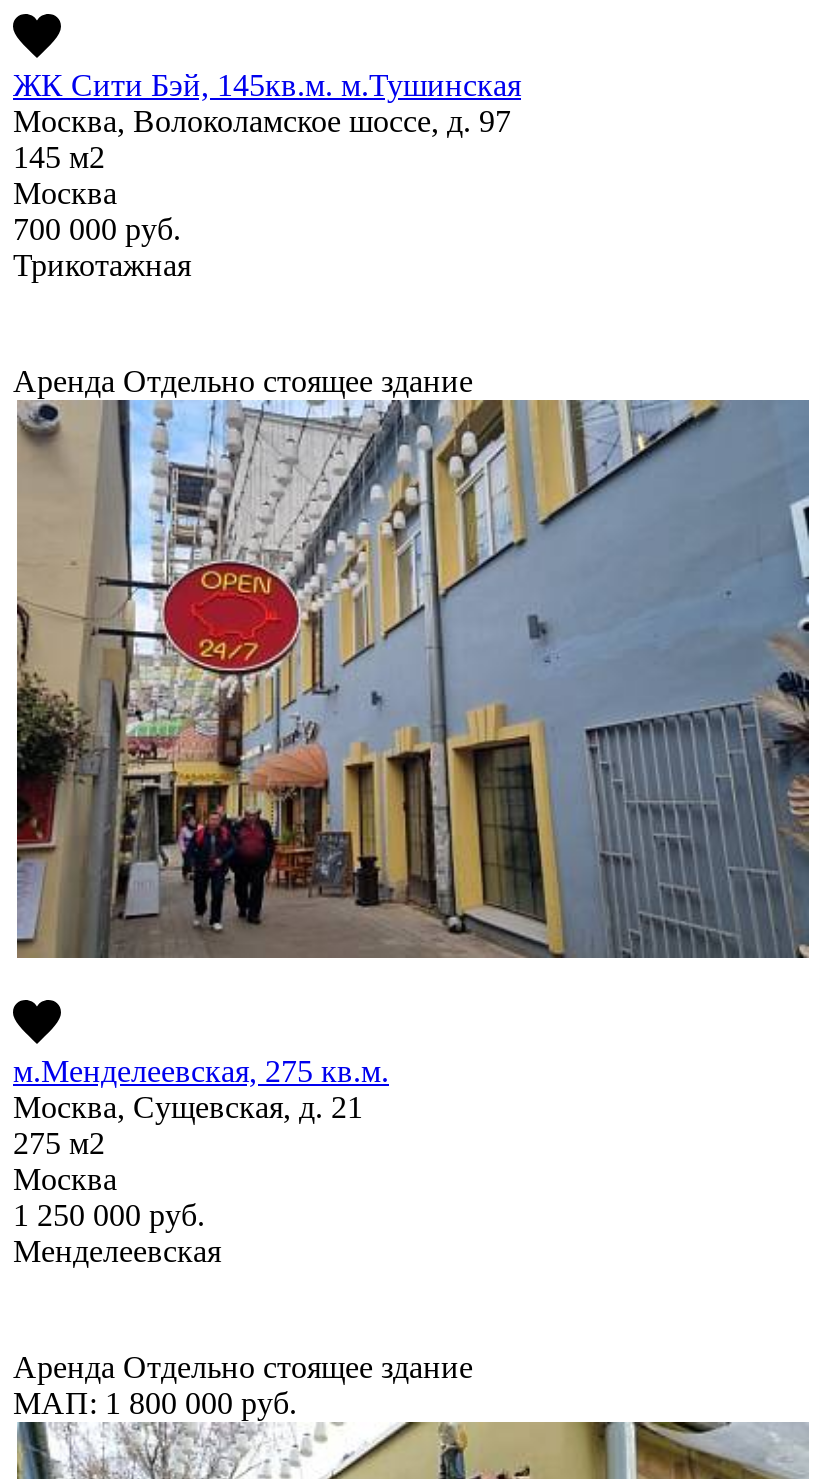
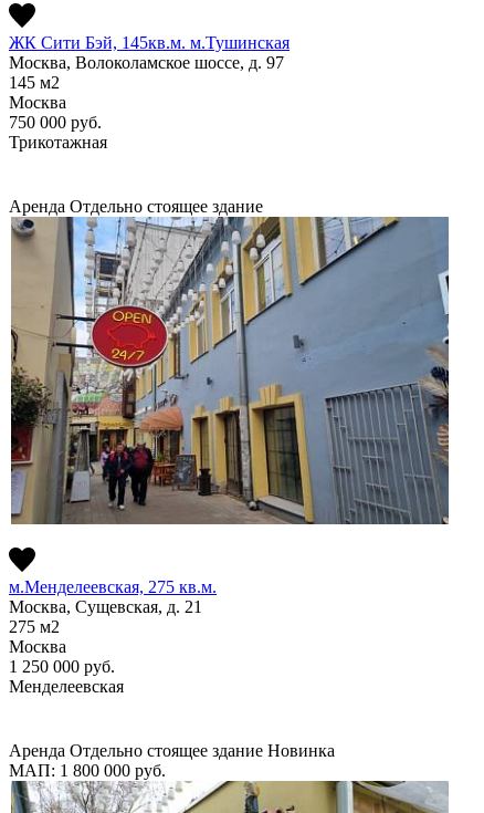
[13,212,181,246] 700 000 руб. -> [9,112,102,131] 750 000 руб.
[13,1349,473,1383] Аренда Отдельно стоящее здание -> [9,741,335,760] Аренда Отдельно стоящее здание Новинка

